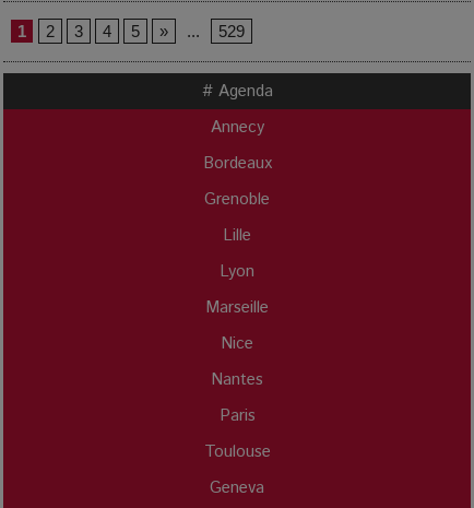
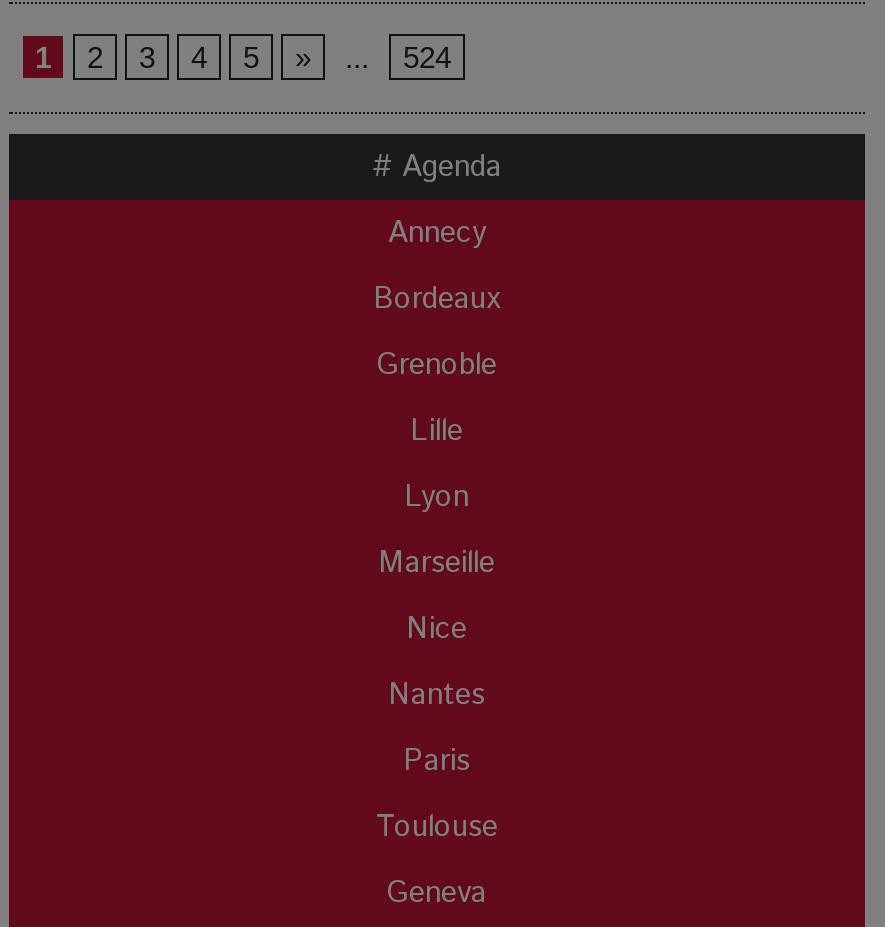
[218,22,245,40] 529 -> [403,40,451,74] 524

